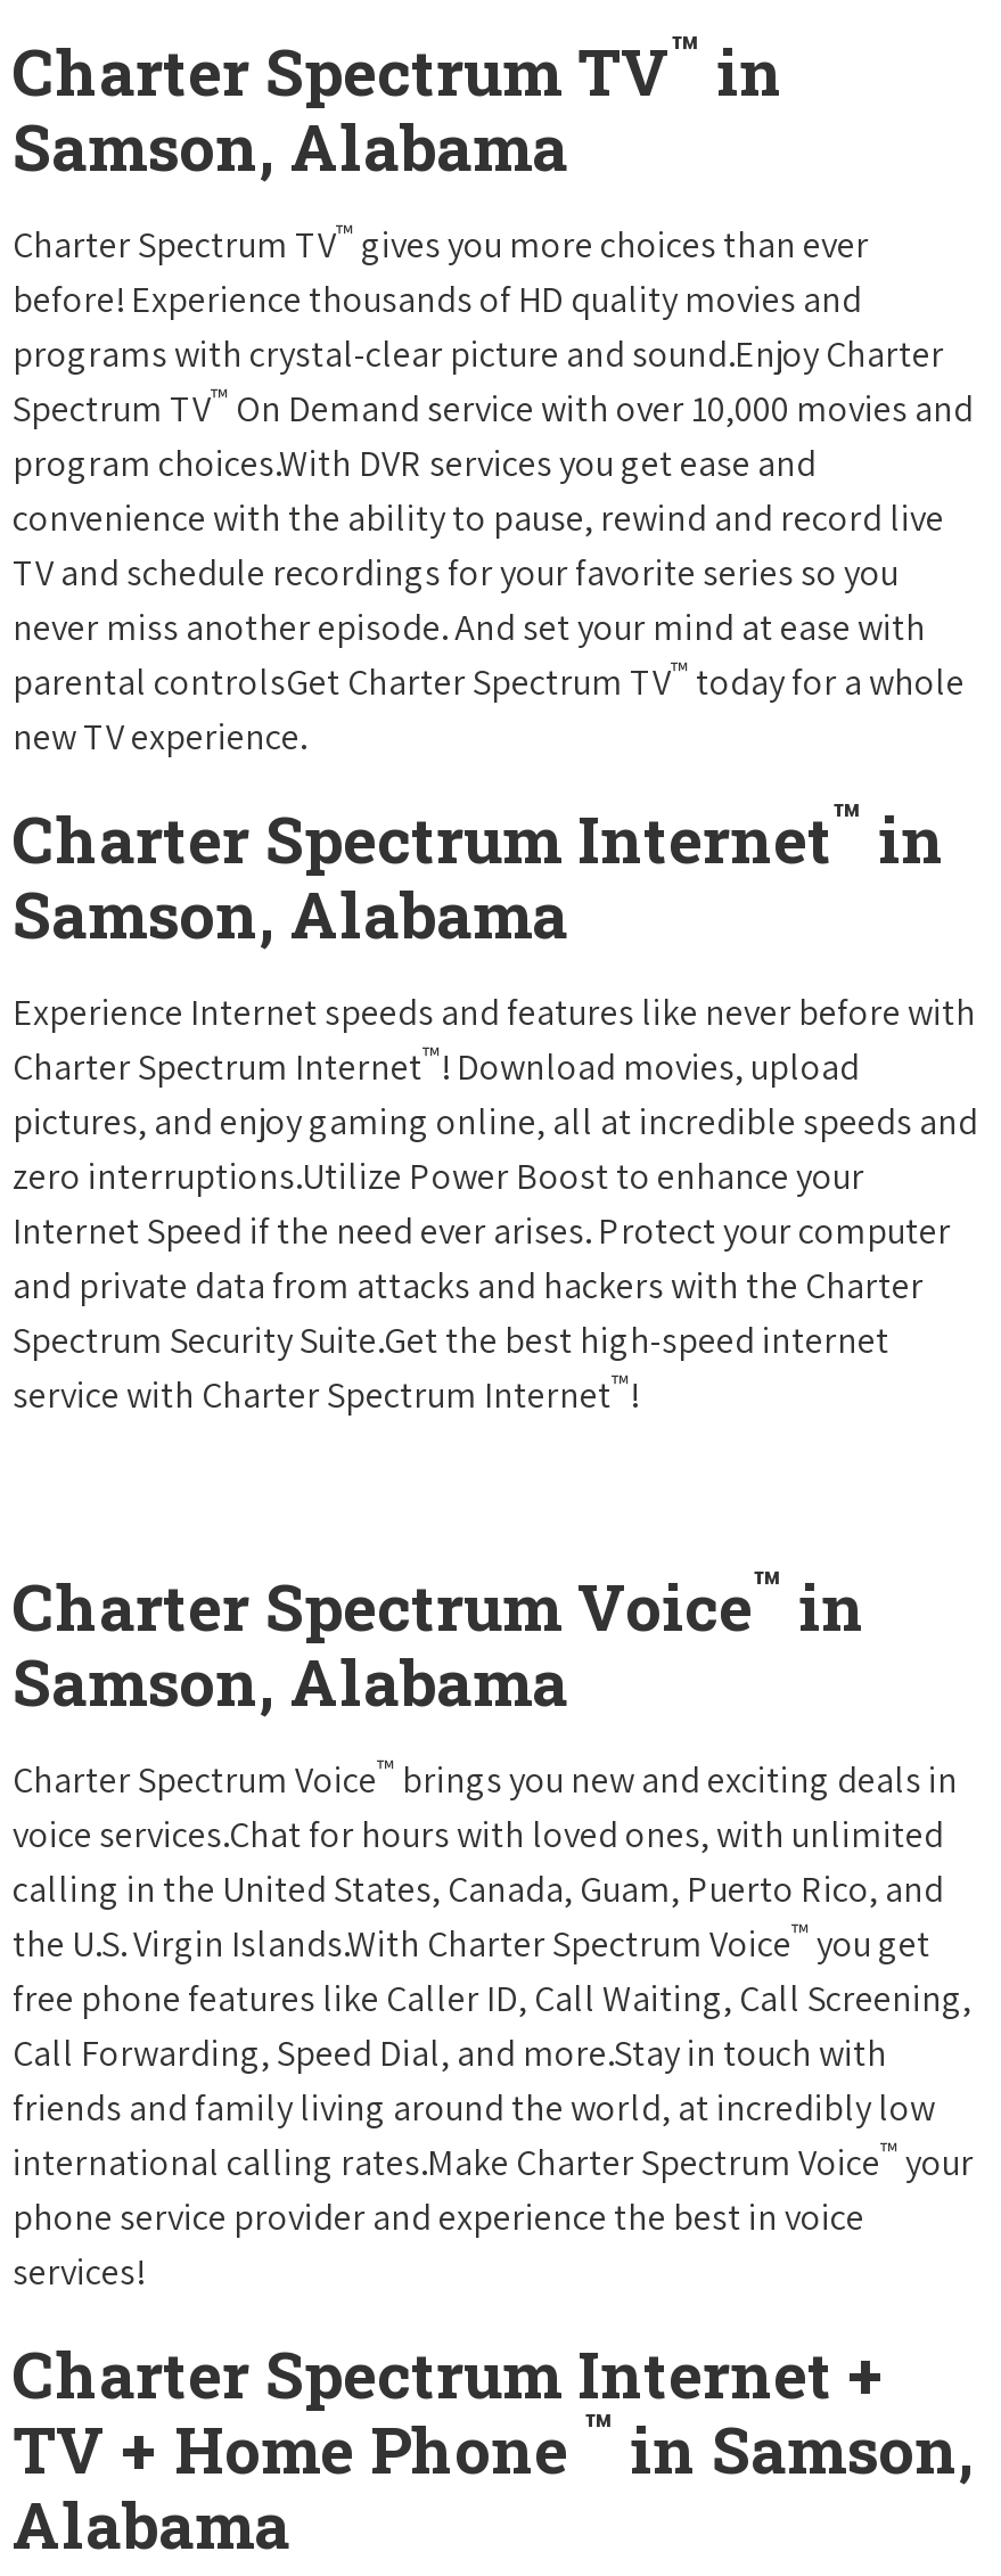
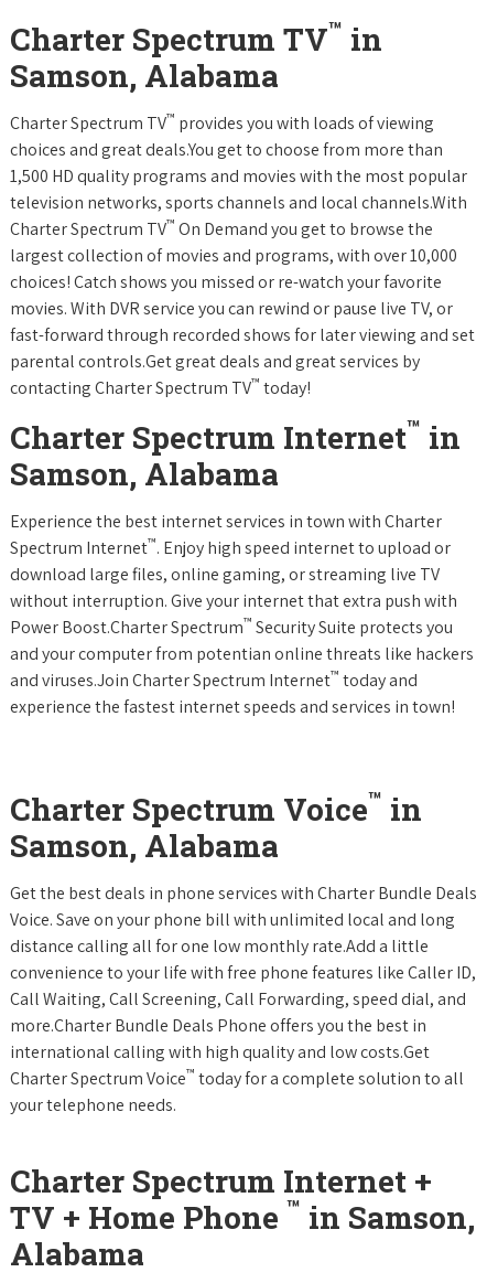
[13,215,974,760] Charter Spectrum TV™ gives you more choices than ever | before! Experience thousands of HD quality movies and | programs with crystal-clear picture and sound.Enjoy Charter | Spectrum TV™ On Demand service with over 10,000 movies and | program choices.With DVR services you get ease and | convenience with the ability to pause, rewind and record live | TV and schedule recordings for your favorite series so you | never miss another episode. And set your mind at ease with | parental controlsGet Charter Spectrum TV™ today for a whole | new TV experience. -> [10,109,475,399] Charter Spectrum TV™ provides you with loads of viewing | choices and great deals.You get to choose from more than | 1,500 HD quality programs and movies with the most popular | television networks, sports channels and local channels.With | Charter Spectrum TV™ On Demand you get to browse the | largest collection of movies and programs, with over 10,000 | choices! Catch shows you missed or re-watch your favorite | movies. With DVR service you can rewind or pause live TV, or | fast-forward through recorded shows for later viewing and set | parental controls.Get great deals and great services by | contacting Charter Spectrum TV™ today!
[13,987,978,1418] Experience Internet speeds and features like never before with | Charter Spectrum Internet™! Download movies, upload | pictures, and enjoy gaming online, all at incredible speeds and | zero interruptions.Utilize Power Boost to enhance your | Internet Speed if the need ever arises. Protect your computer | and private data from attacks and hackers with the Charter | Spectrum Security Suite.Get the best high-speed internet | service with Charter Spectrum Internet™! -> [10,509,474,718] Experience the best internet services in town with Charter | Spectrum Internet™. Enjoy high speed internet to upload or | download large files, online gaming, or streaming live TV | without interruption. Give your internet that extra push with | Power Boost.Charter Spectrum™ Security Suite protects you | and your computer from potentian online threats like hackers | and viruses.Join Charter Spectrum Internet™ today and | experience the fastest internet speeds and services in town!
[13,1750,974,2295] Charter Spectrum Voice™ brings you new and exciting deals in | voice services.Chat for hours with loved ones, with unlimited | calling in the United States, Canada, Guam, Puerto Rico, and | the U.S. Virgin Islands.With Charter Spectrum Voice™ you get | free phone features like Caller ID, Call Waiting, Call Screening, | Call Forwarding, Speed Dial, and more.Stay in touch with | friends and family living around the world, at incredibly low | international calling rates.Make Charter Spectrum Voice™ your | phone service provider and experience the best in voice | services! -> [10,881,477,1116] Get the best deals in phone services with Charter Bundle Deals | Voice. Save on your phone bill with unlimited local and long | distance calling all for one low monthly rate.Add a little | convenience to your life with free phone features like Caller ID, | Call Waiting, Call Screening, Call Forwarding, speed dial, and | more.Charter Bundle Deals Phone offers you the best in | international calling with high quality and low costs.Get | Charter Spectrum Voice™ today for a complete solution to all | your telephone needs.

